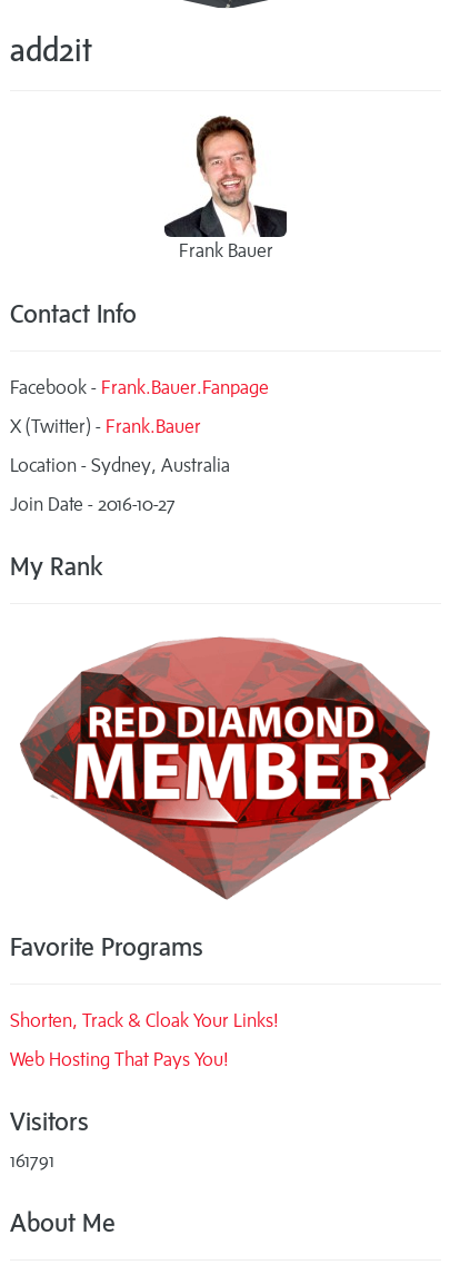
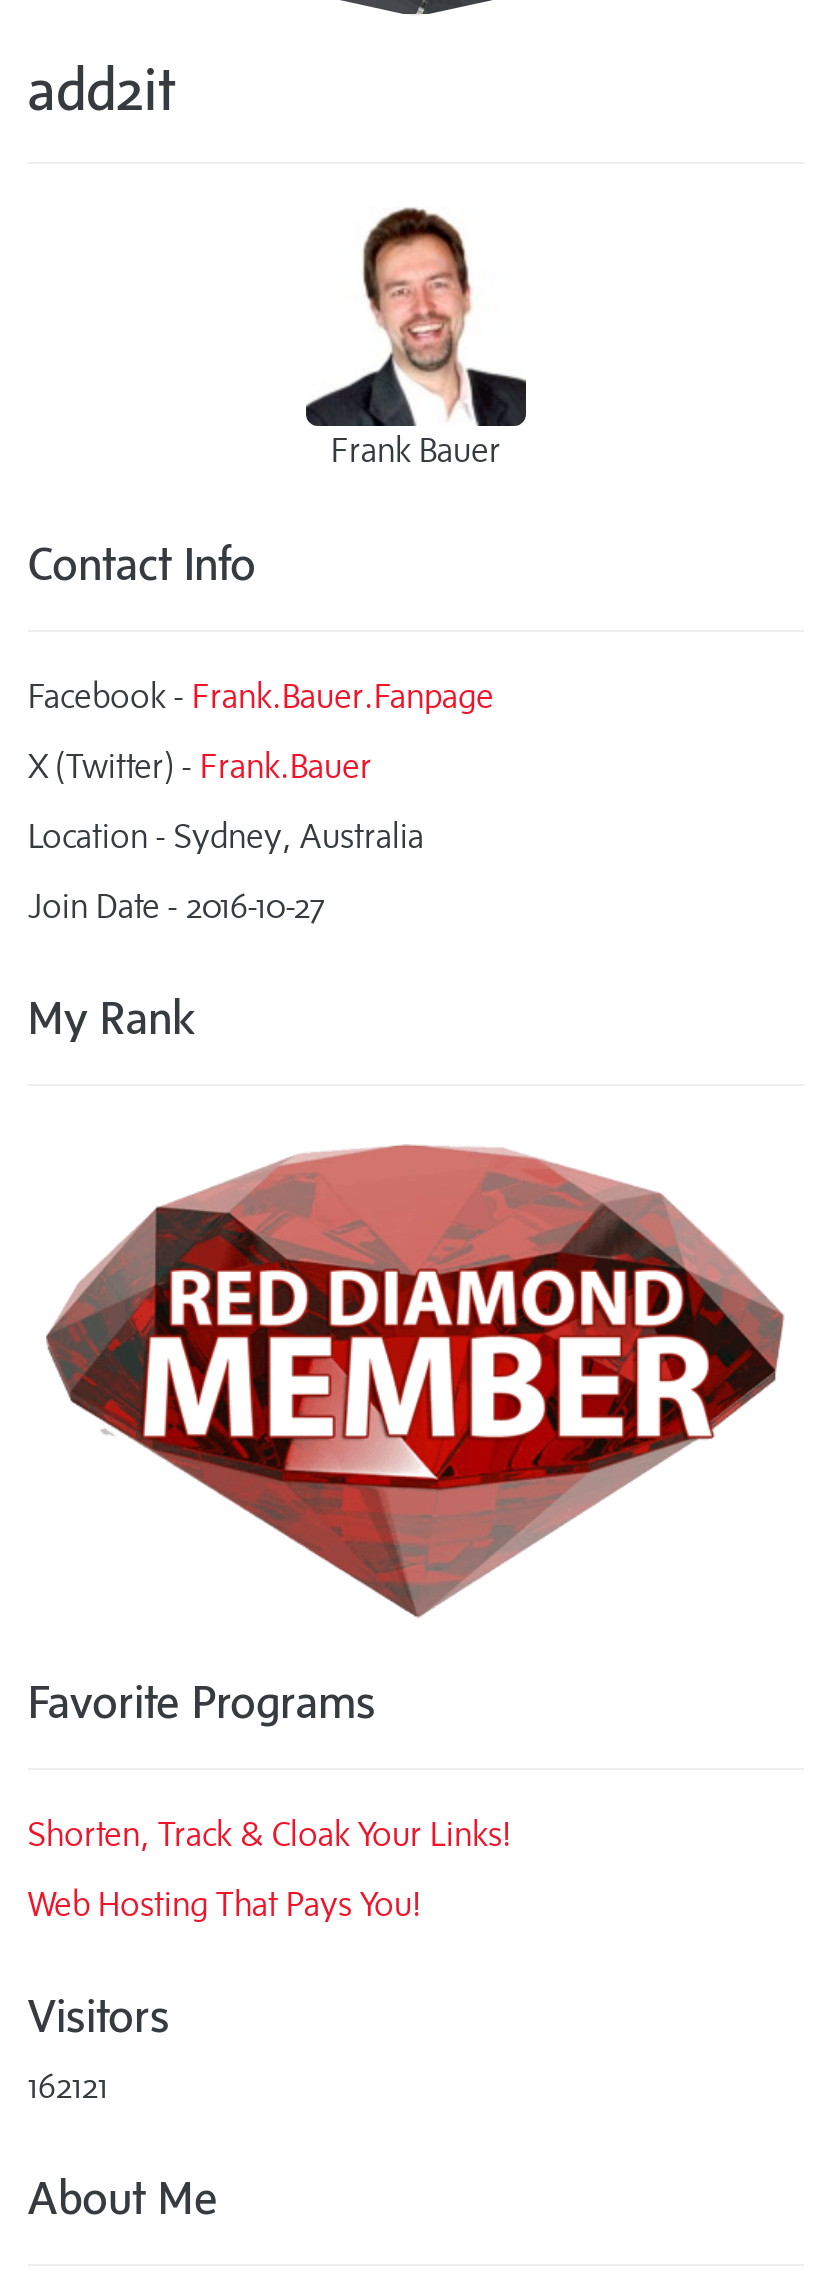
[10,1149,54,1172] 161791 -> [28,2066,108,2106] 162121

